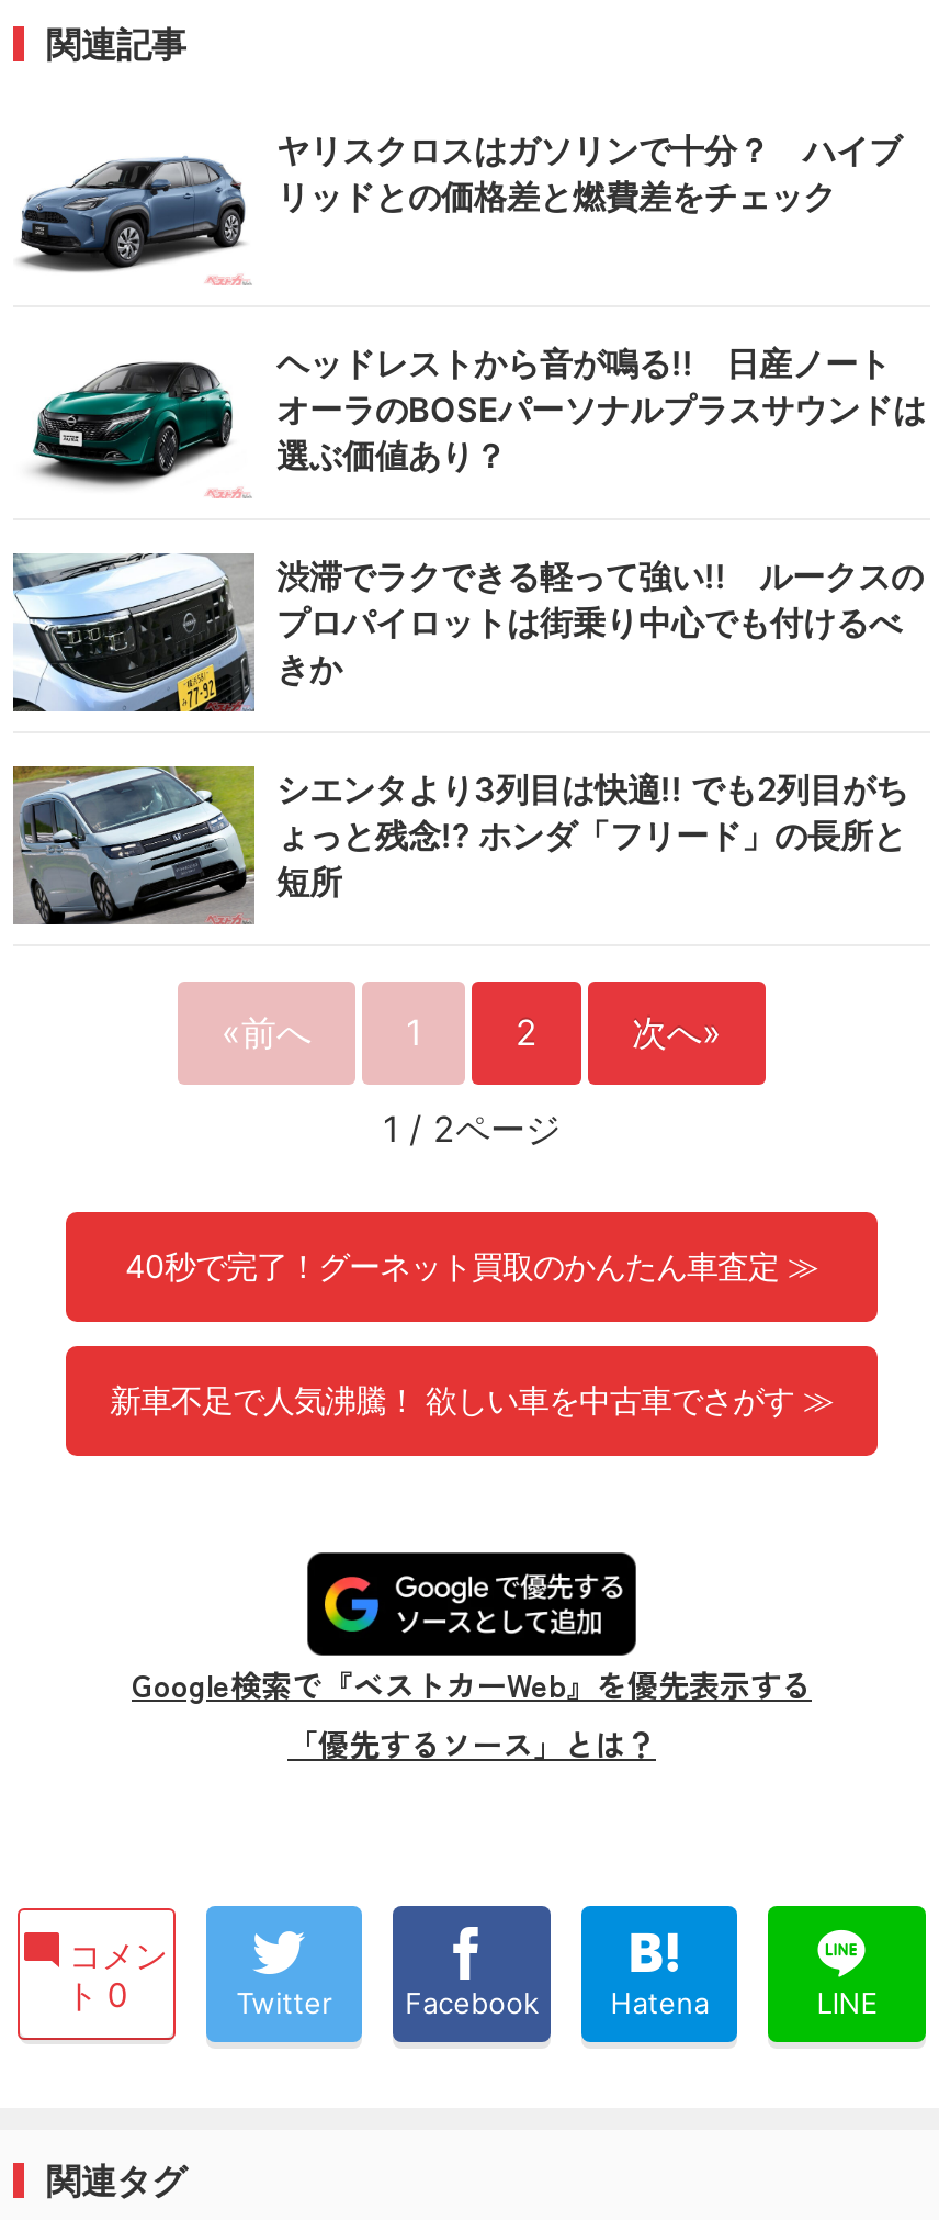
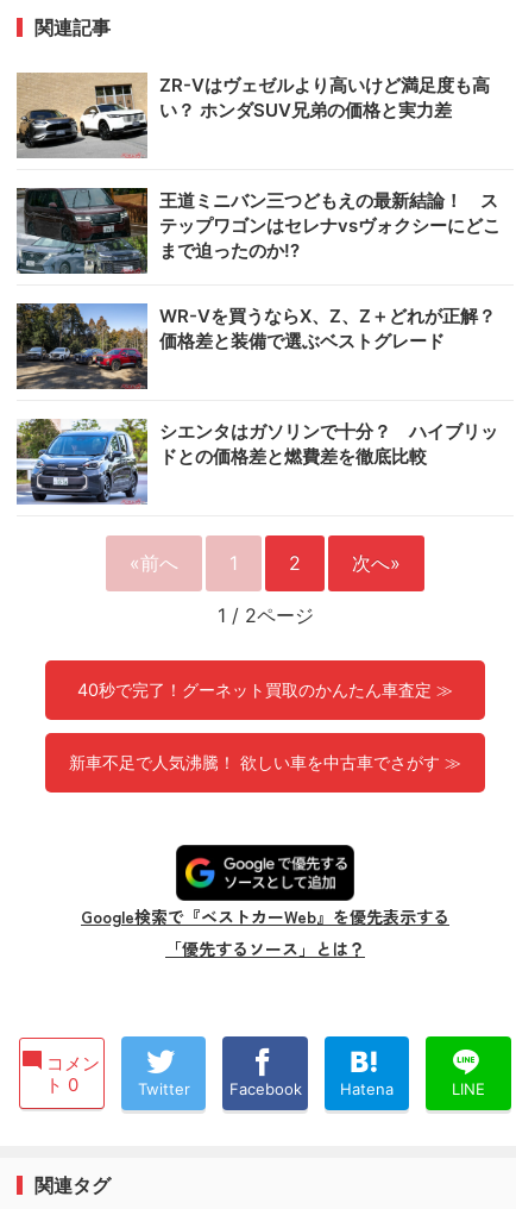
[13,127,902,285] [image] | ヤリスクロスはガソリンで十分？ ハイブ | リッドとの価格差と燃費差をチェック -> [15,71,490,159] [image] | ZR-Vはヴェゼルより高いけど満足度も高 | い？ ホンダSUV兄弟の価格と実力差
[13,340,926,498] [image] | ヘッドレストから音が鳴る!! 日産ノート | オーラのBOSEパーソナルプラスサウンドは | 選ぶ価値あり？ -> [15,187,501,275] [image] | 王道ミニバン三つどもえの最新結論！ ス | テップワゴンはセレナvsヴォクシーにどこ | まで迫ったのか!?
[11,551,924,711] [image] | 渋滞でラクできる軽って強い!! ルークスの | プロパイロットは街乗り中心でも付けるべ | きか -> [15,302,496,390] [image] | WR-Vを買うならX、Z、Z＋どれが正解？ | 価格差と装備で選ぶベストグレード
[11,764,908,927] [image] | シエンタより3列目は快適!! でも2列目がち | ょっと残念!? ホンダ「フリード」の長所と | 短所 -> [17,419,498,505] [image] | シエンタはガソリンで十分？ ハイブリッ | ドとの価格差と燃費差を徹底比較

